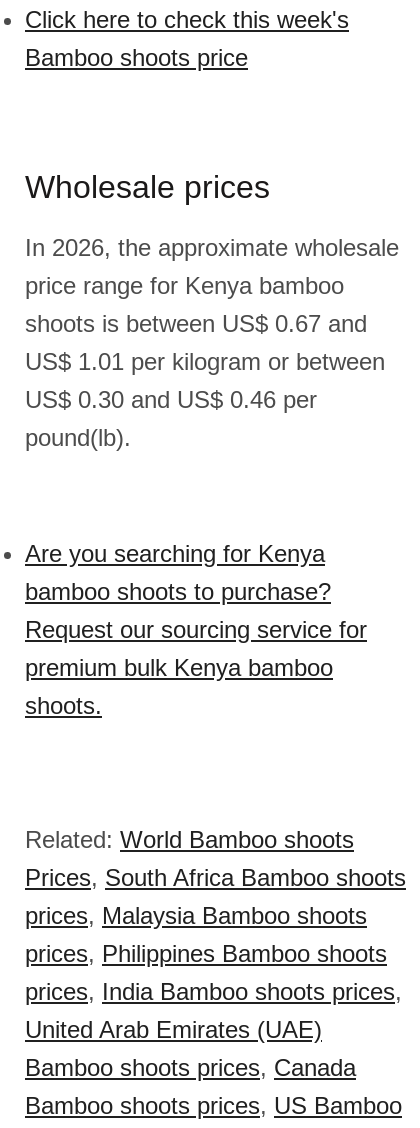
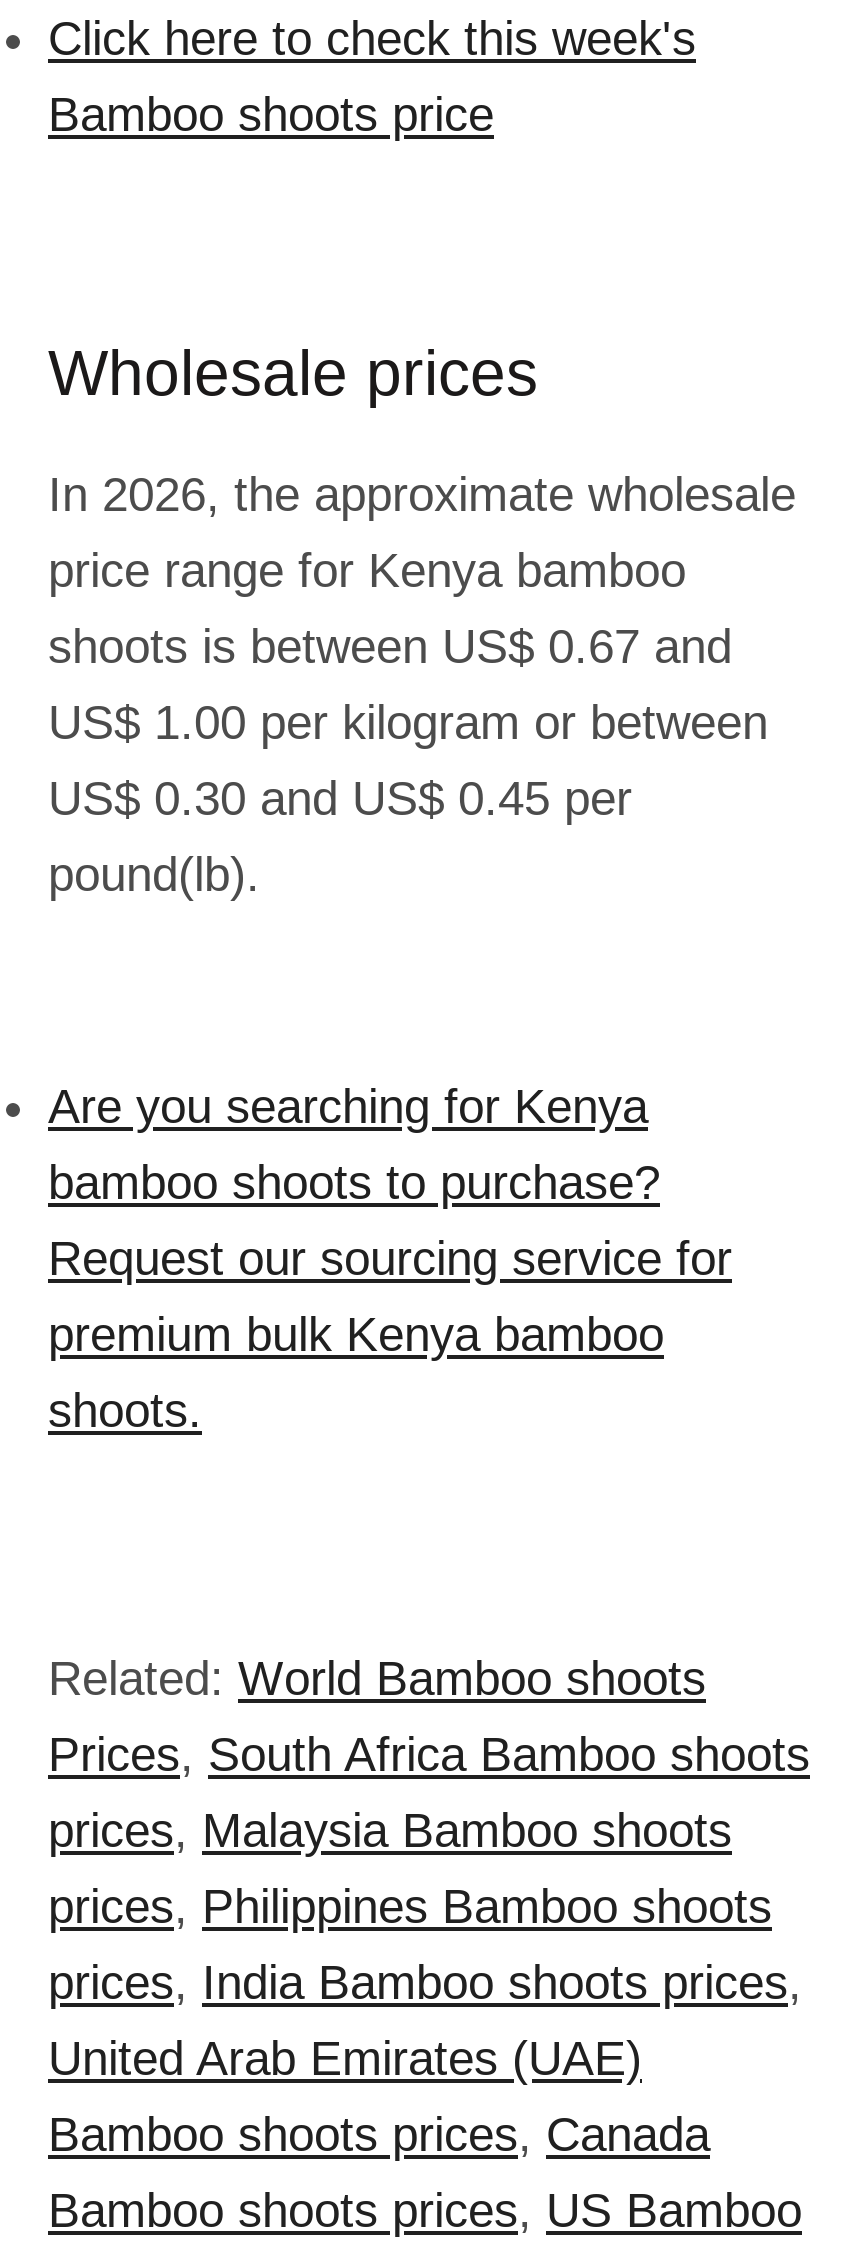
[25,348,385,375] US$ 1.01 per kilogram or between -> [48,695,768,749] US$ 1.00 per kilogram or between
[25,386,317,413] US$ 0.30 and US$ 0.46 per -> [48,771,632,825] US$ 0.30 and US$ 0.45 per

